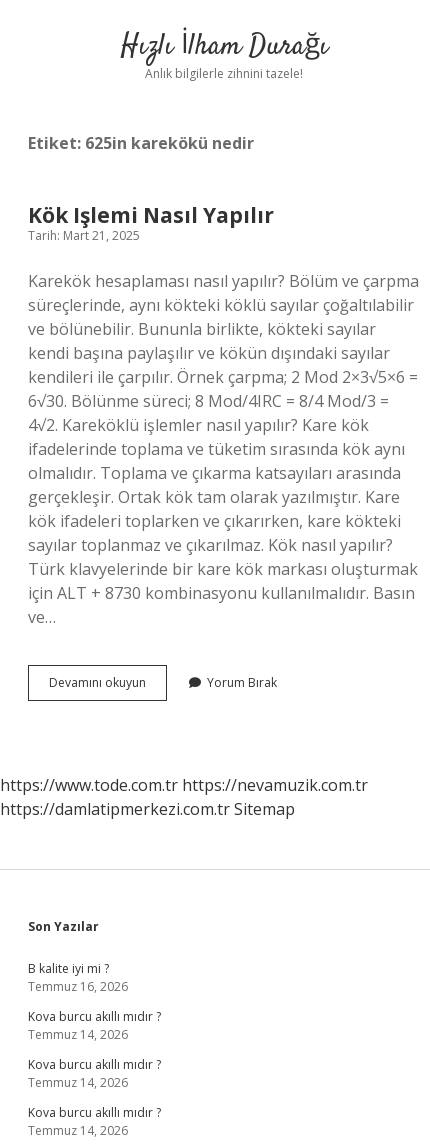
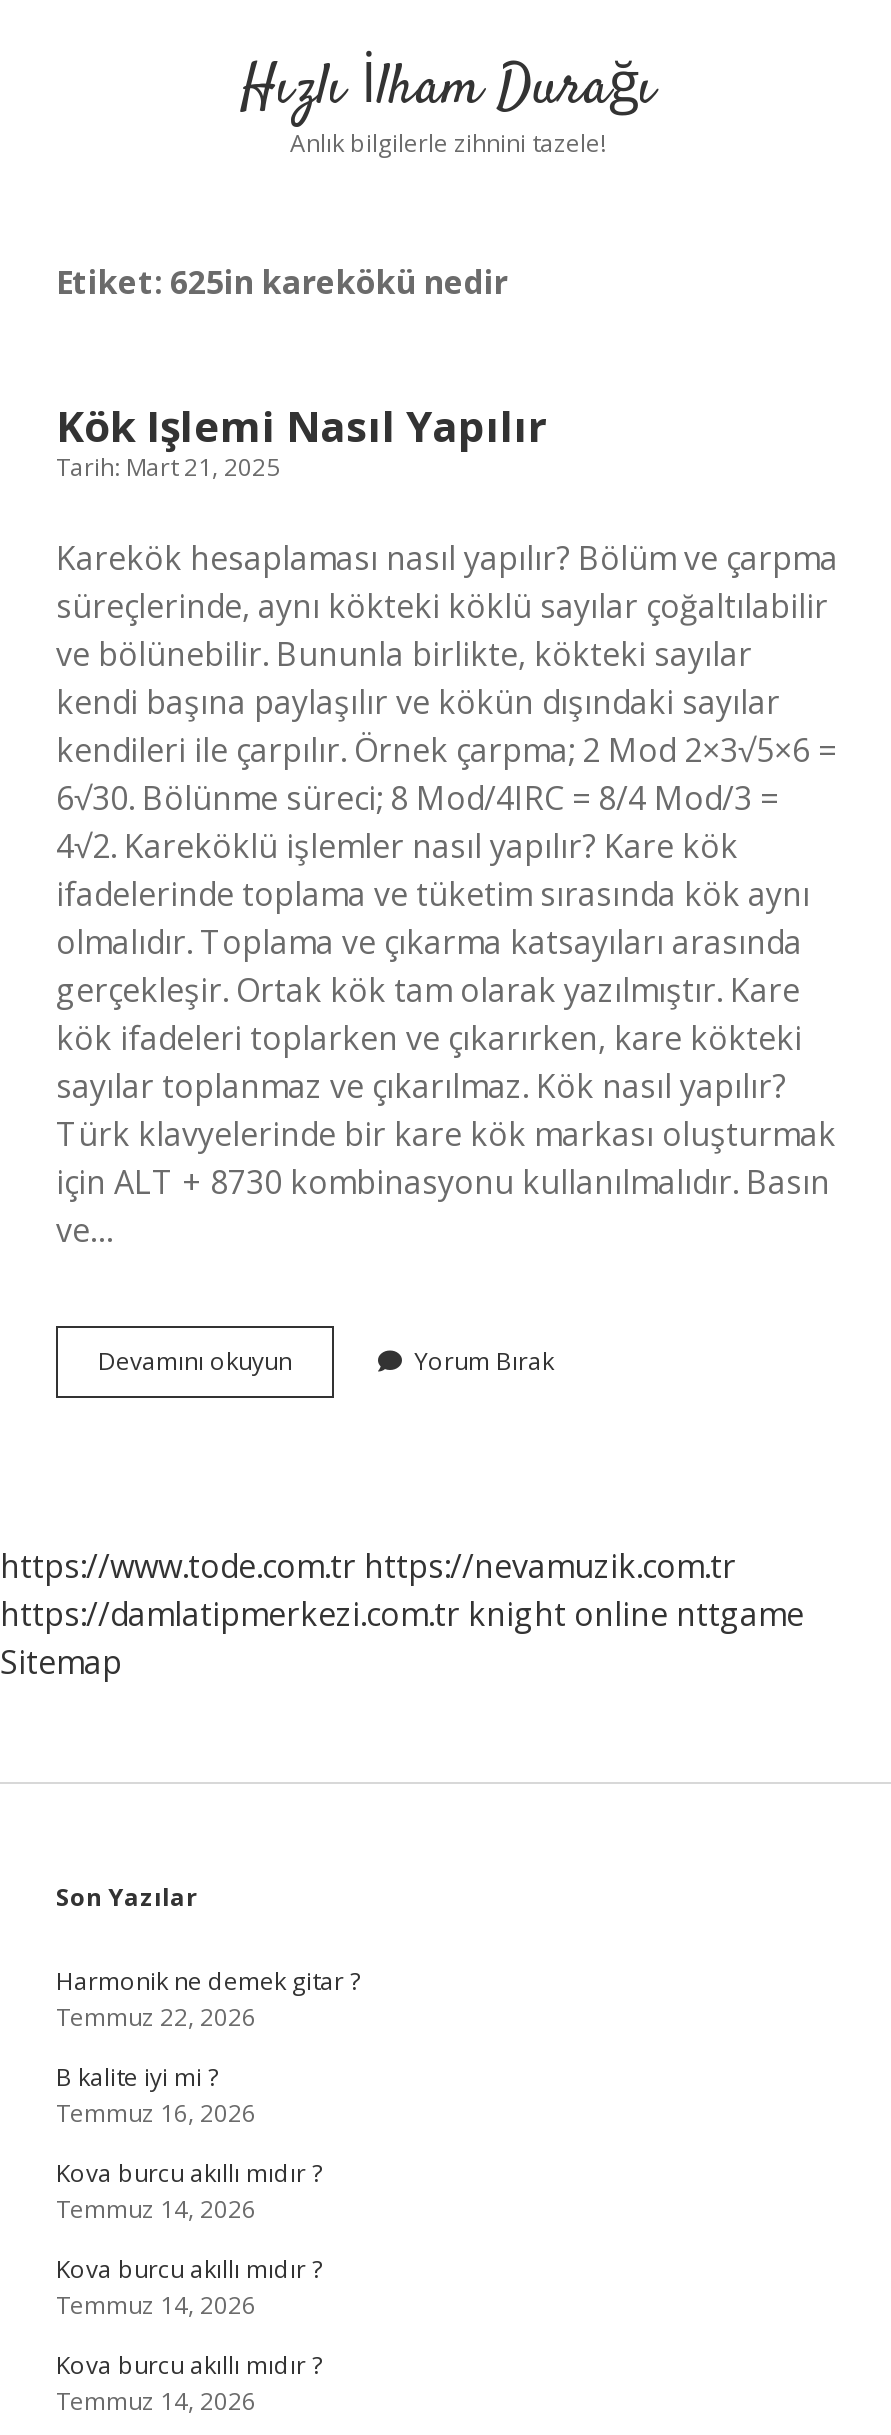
[0,798,295,820] https://damlatipmerkezi.com.tr Sitemap -> [0,1592,804,1684] https://damlatipmerkezi.com.tr knight online nttgame | Sitemap
none -> [56,1964,360,2034] Harmonik ne demek gitar ? | Temmuz 22, 2026

